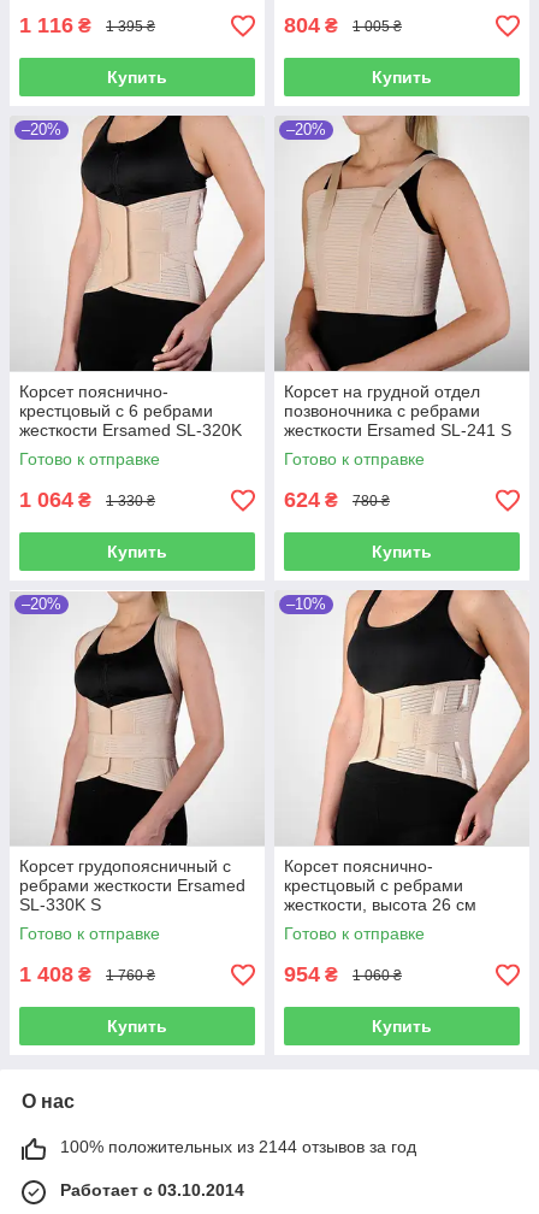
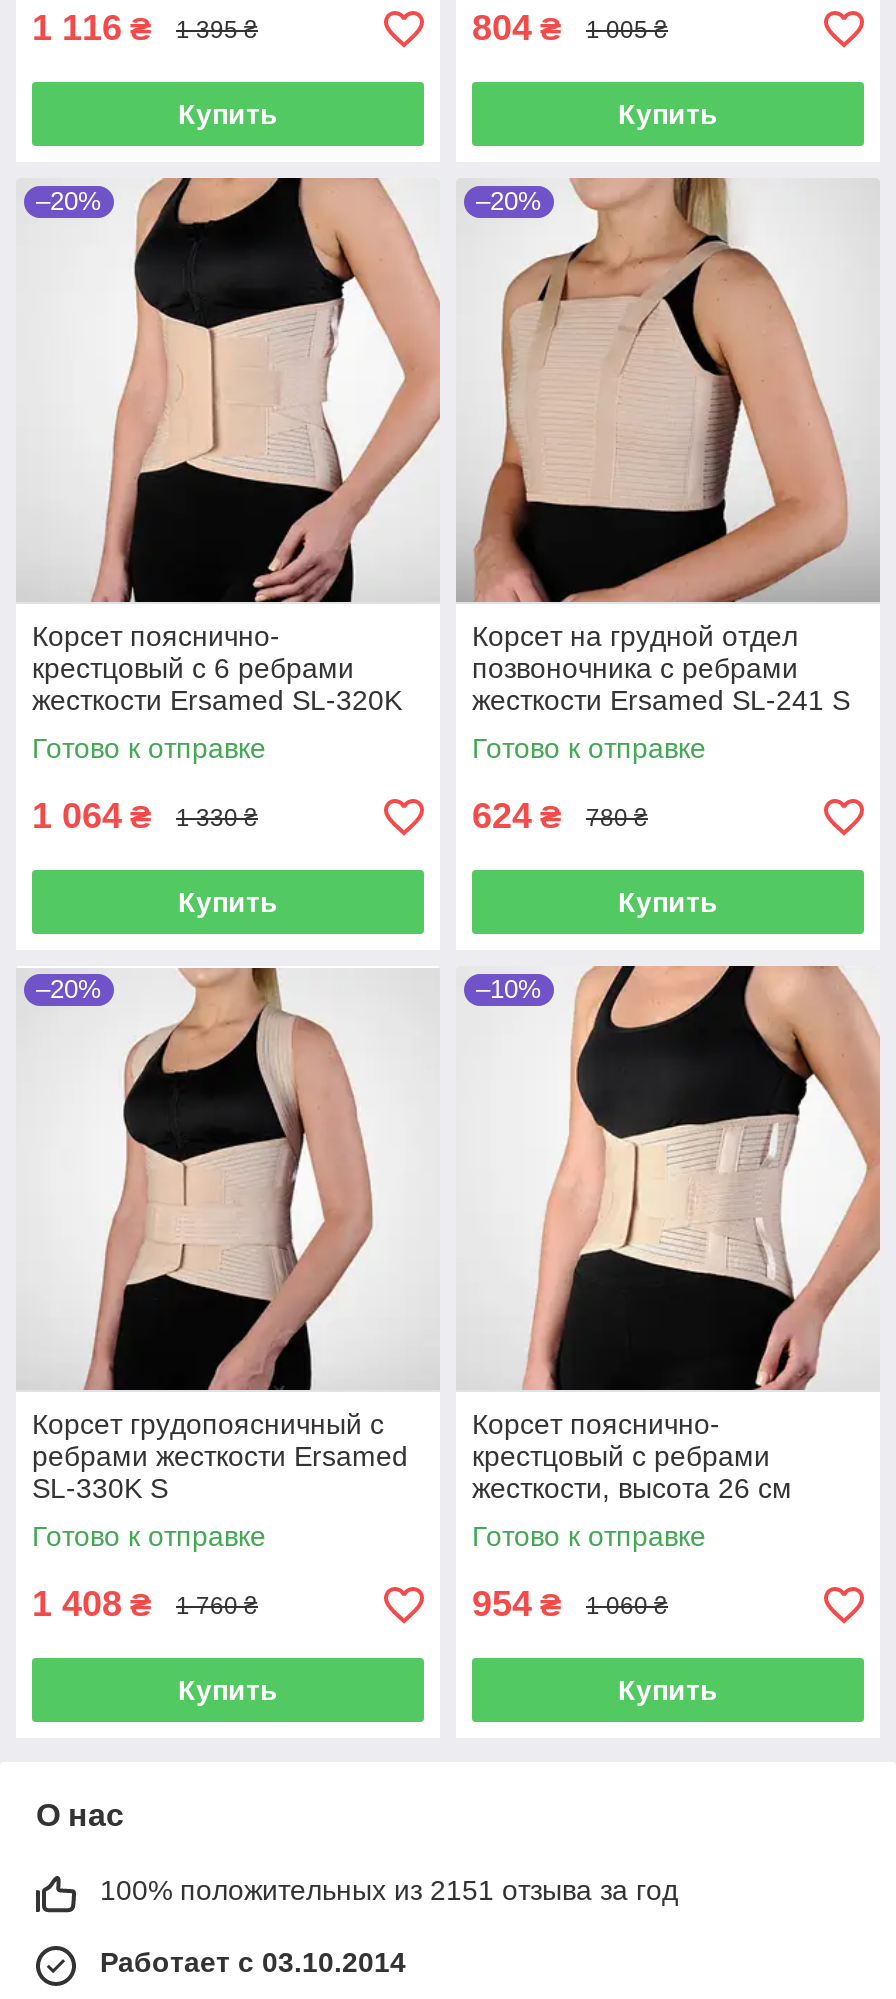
[60,1137,416,1157] 100% положительных из 2144 отзывов за год -> [100,1875,678,1907] 100% положительных из 2151 отзыва за год

